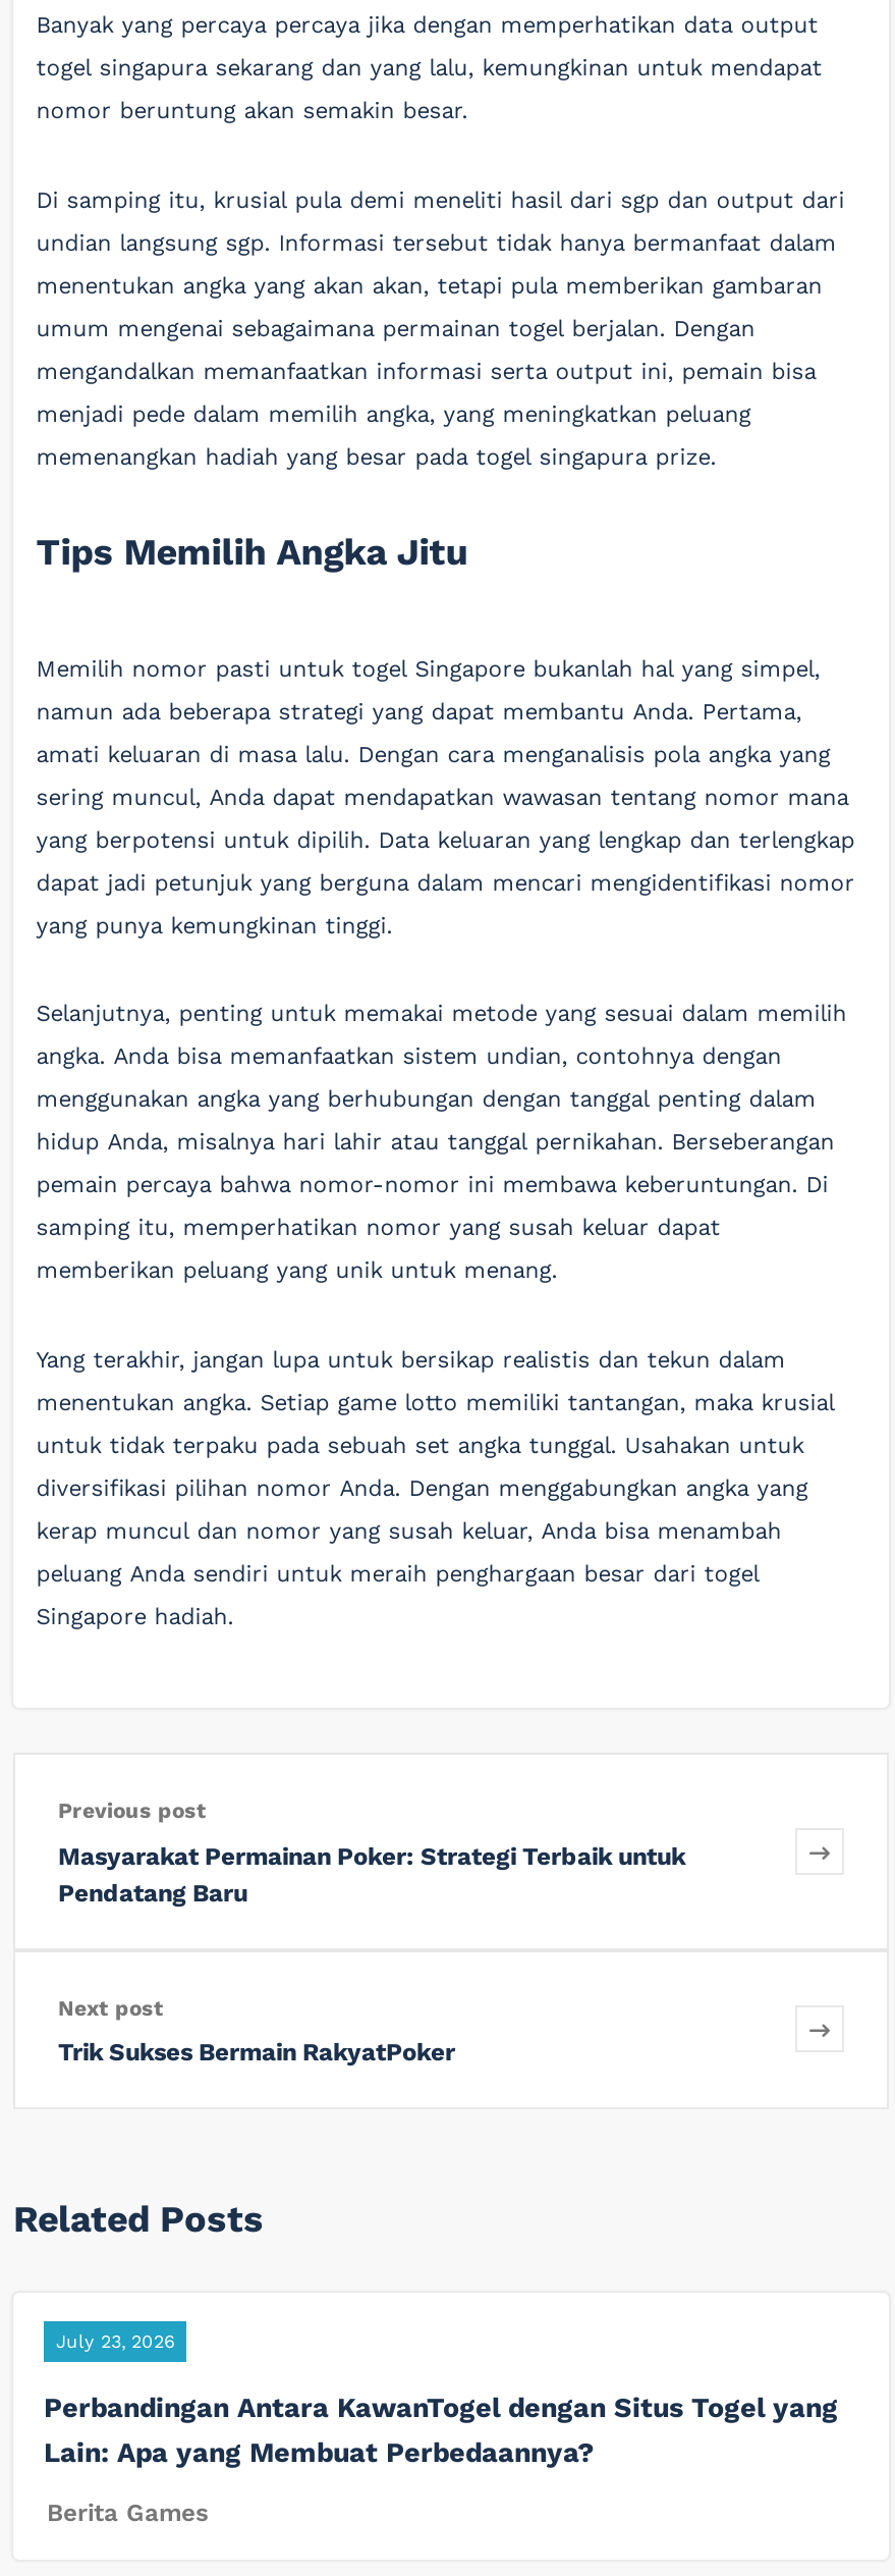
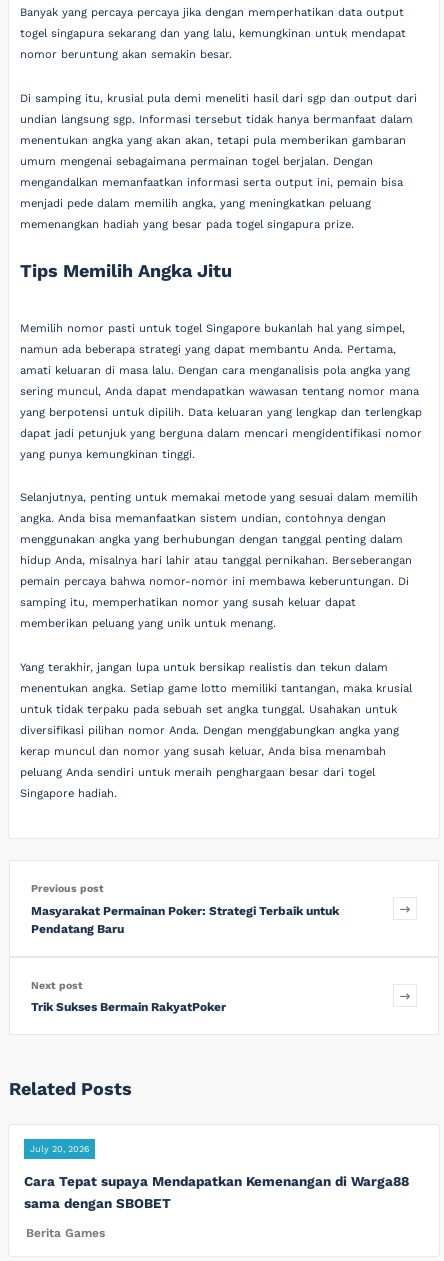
[56,2331,174,2351] July 23, 2026 -> [30,1144,89,1154] July 20, 2026
[44,2390,838,2467] Perbandingan Antara KawanTogel dengan Situs Togel yang | Lain: Apa yang Membuat Perbedaannya? -> [24,1173,409,1211] Cara Tepat supaya Mendapatkan Kemenangan di Warga88 | sama dengan SBOBET

